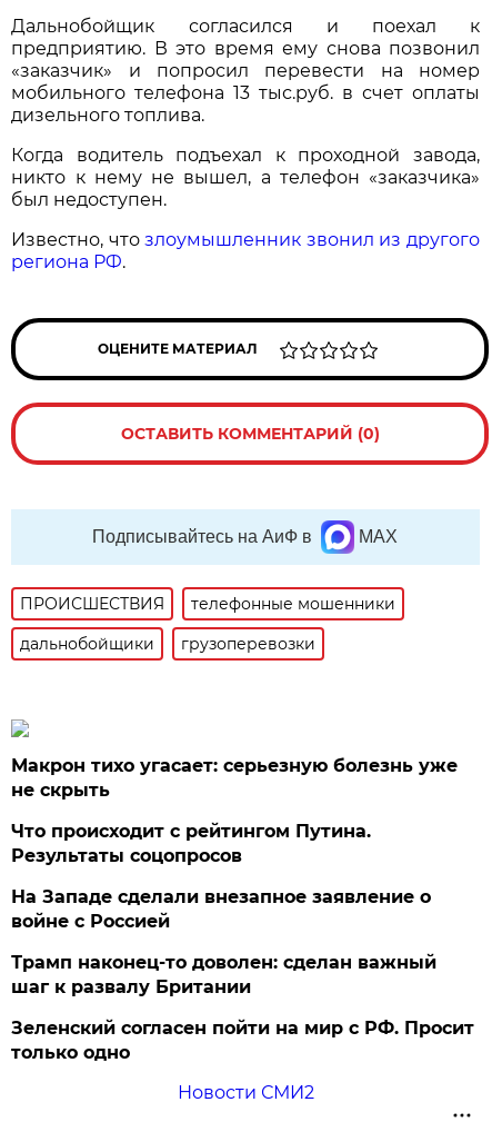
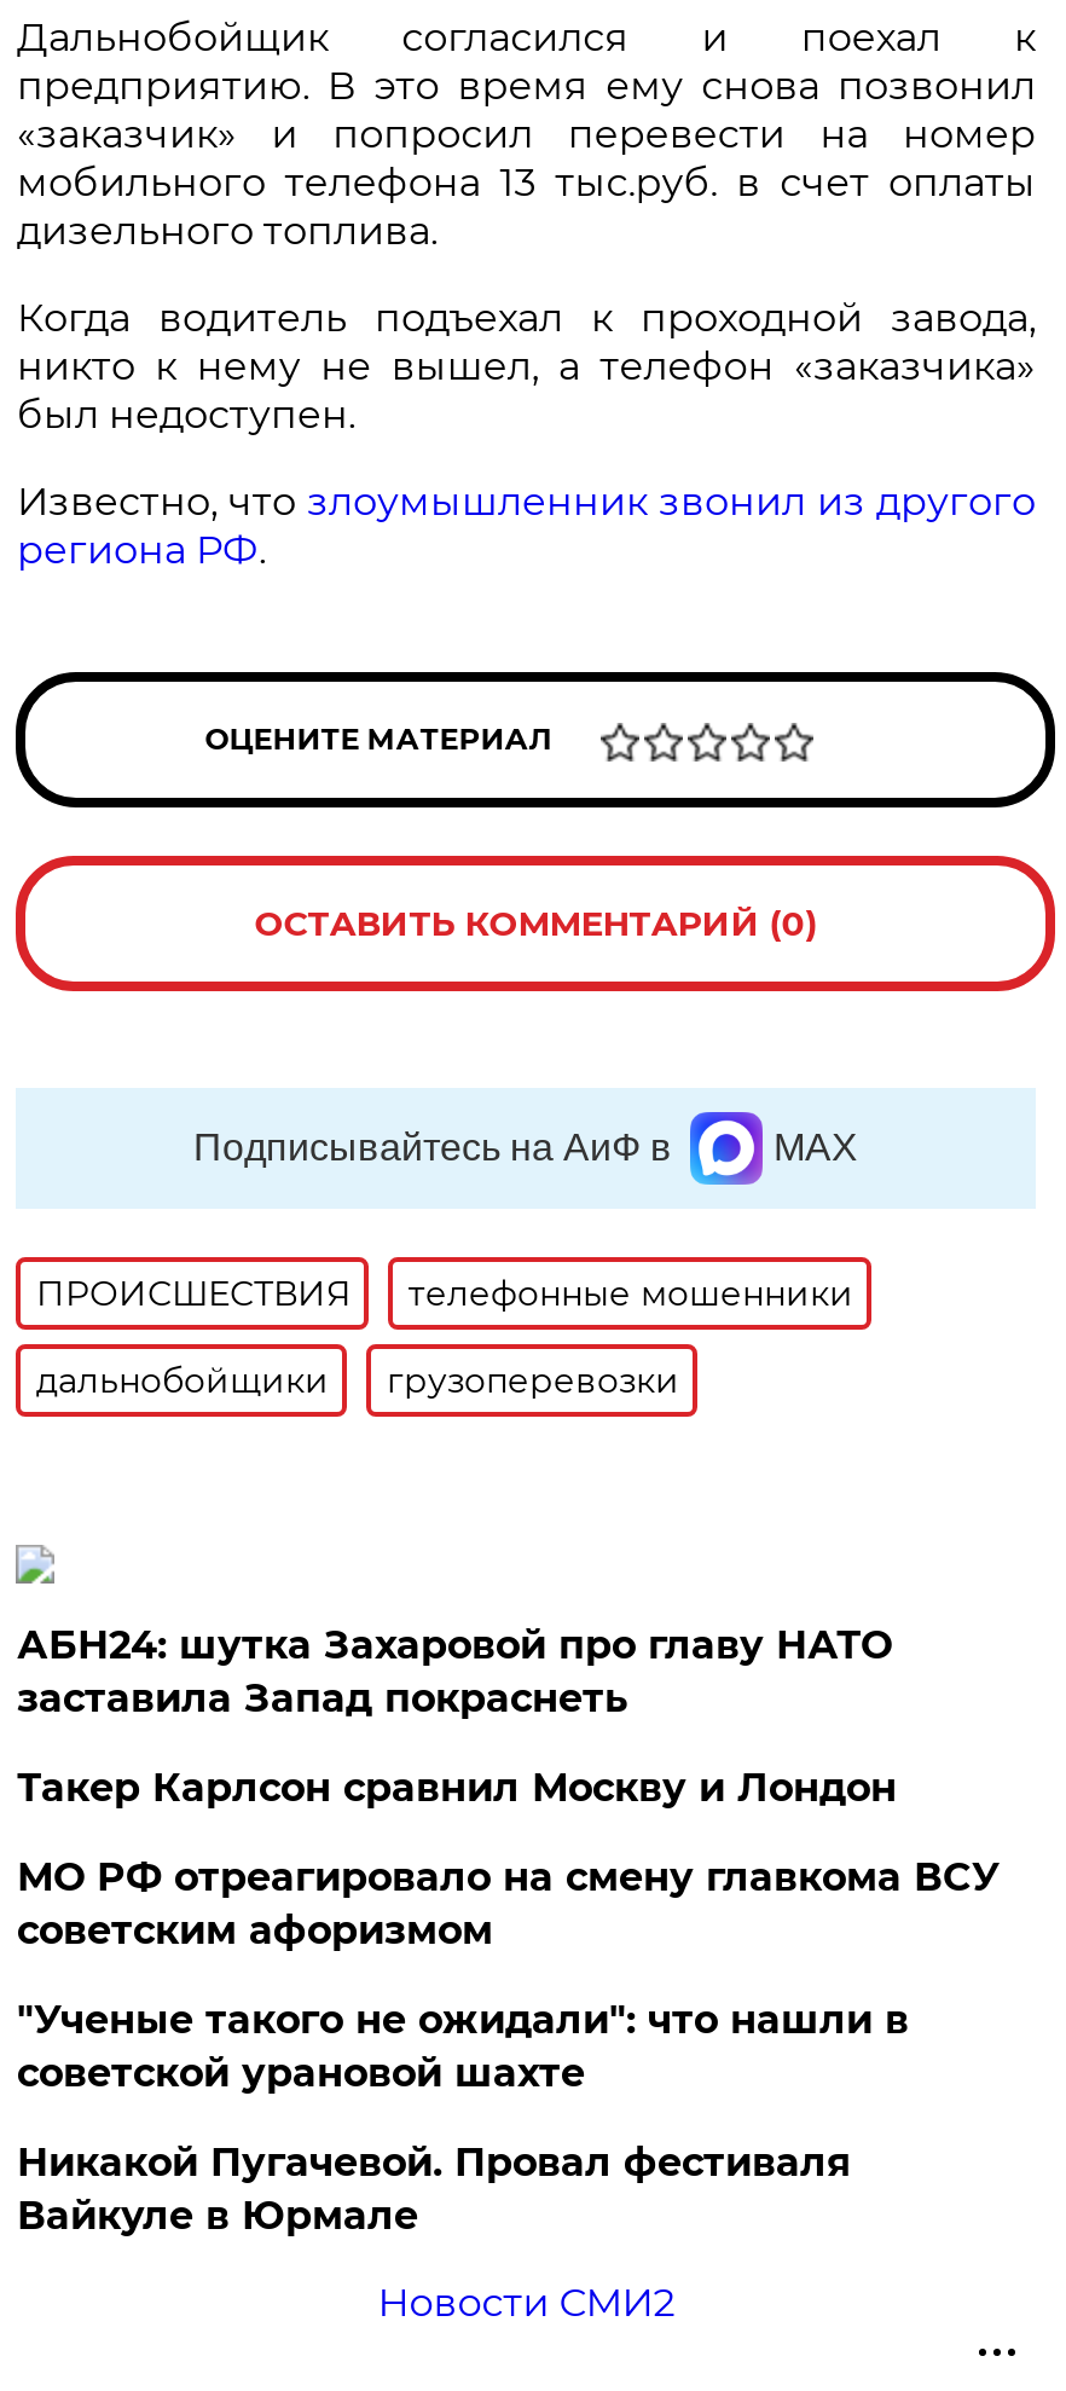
[12,755,458,801] Макрон тихо угасает: серьезную болезнь уже | не скрыть -> [17,1622,892,1721] АБН24: шутка Захаровой про главу НАТО | заставила Запад покраснеть
[12,821,371,866] Что происходит с рейтингом Путина. | Результаты соцопросов -> [17,1765,897,1811] Такер Карлсон сравнил Москву и Лондон
[12,886,431,932] На Западе сделали внезапное заявление о | войне с Россией -> [17,1854,1000,1953] МО РФ отреагировало на смену главкома ВСУ | советским афоризмом
[12,952,437,997] Трамп наконец-то доволен: сделан важный | шаг к развалу Британии -> [17,1997,909,2096] "Ученые такого не ожидали": что нашли в | советской урановой шахте
[12,1017,475,1063] Зеленский согласен пойти на мир с РФ. Просит | только одно -> [17,2139,851,2238] Никакой Пугачевой. Провал фестиваля | Вайкуле в Юрмале

